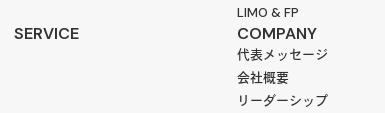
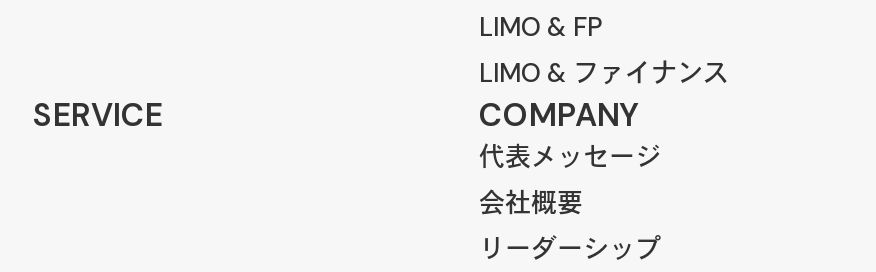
none -> [479,55,729,89] LIMO & ファイナンス

